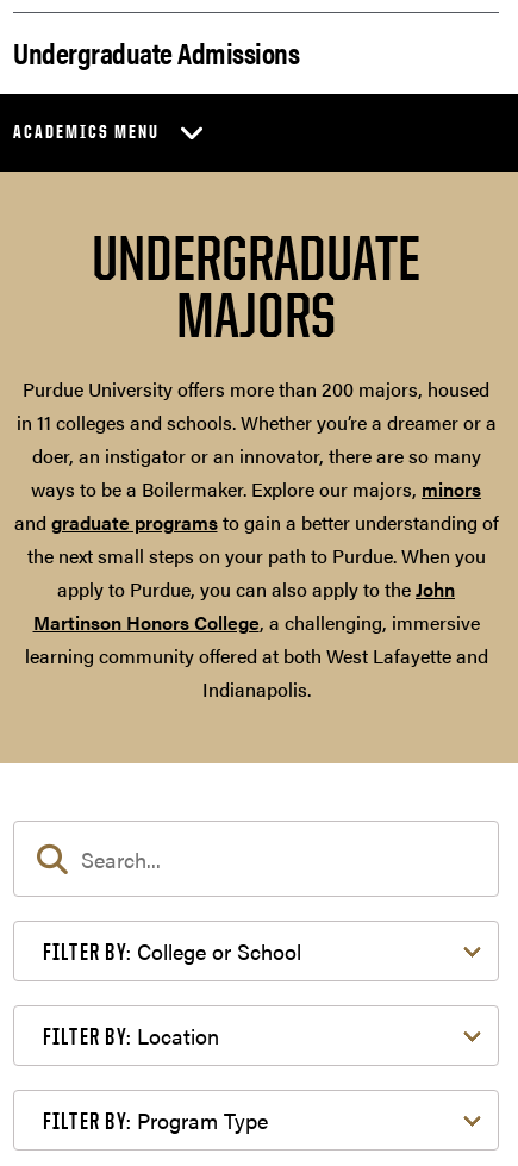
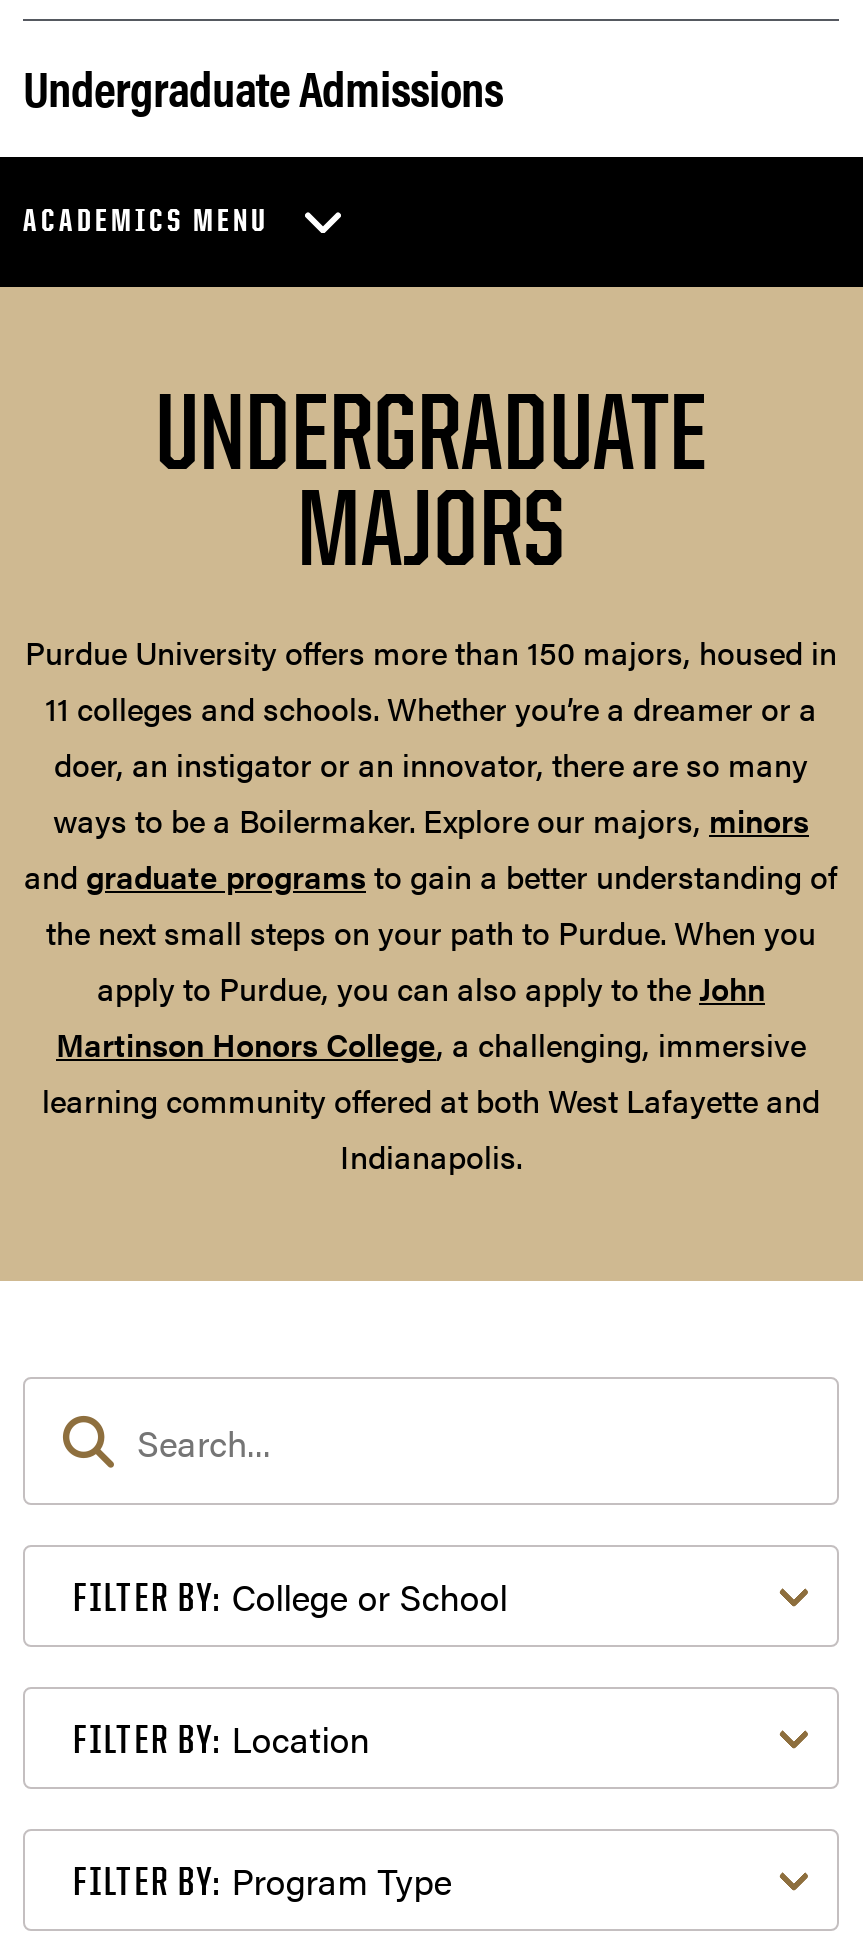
[16,375,496,436] Purdue University offers more than 200 majors, housed | in 11 colleges and schools. Whether you’re a dreamer or a -> [25,629,837,731] Purdue University offers more than 150 majors, housed in | 11 colleges and schools. Whether you’re a dreamer or a

